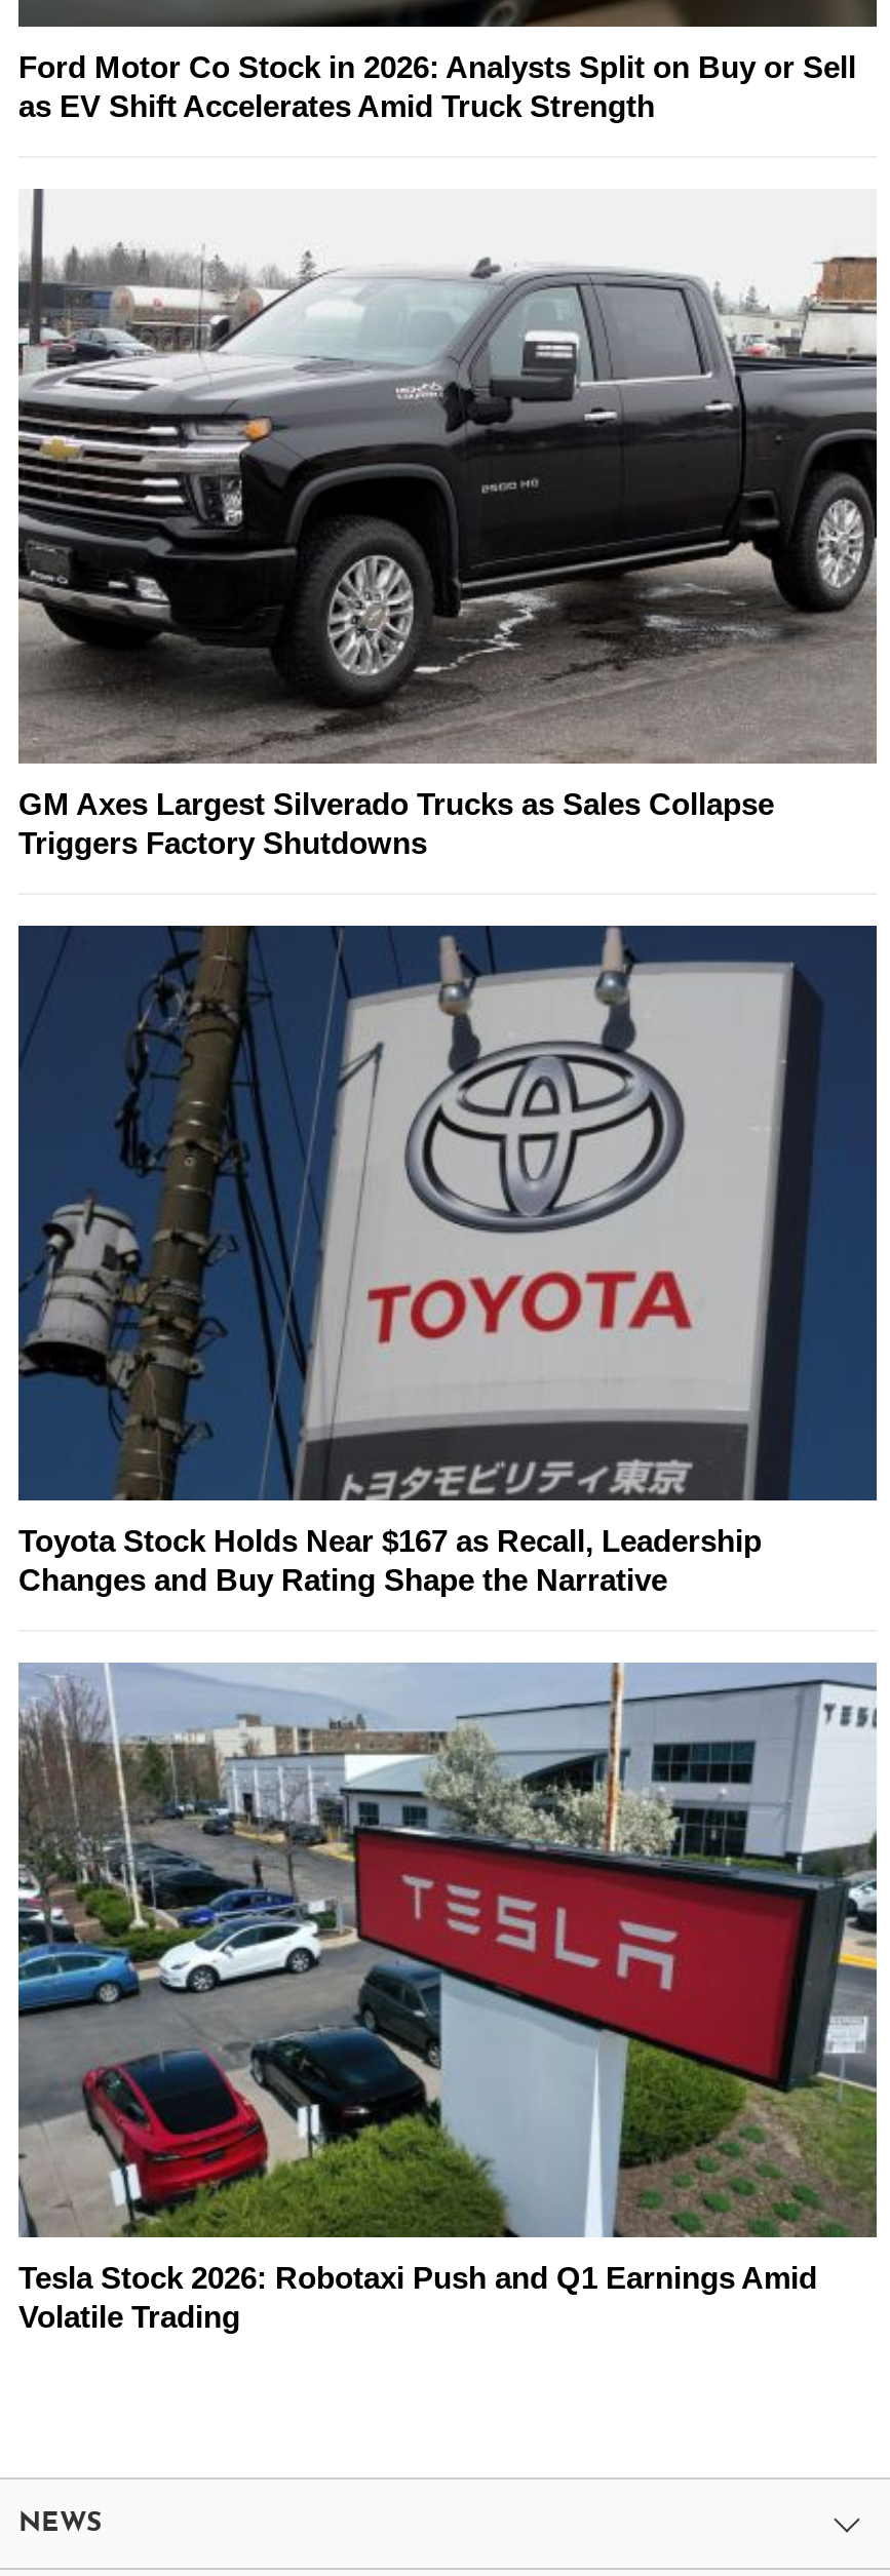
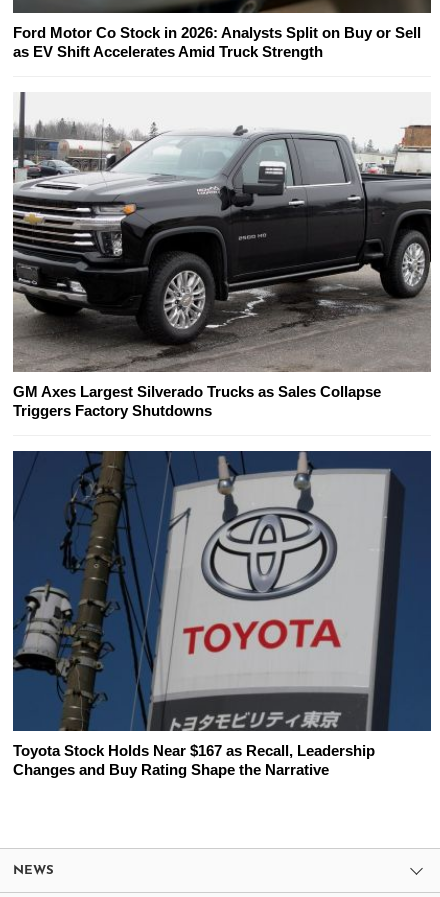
[18,1663,879,2335] [image] | Tesla Stock 2026: Robotaxi Push and Q1 Earnings Amid | Volatile Trading -> none

